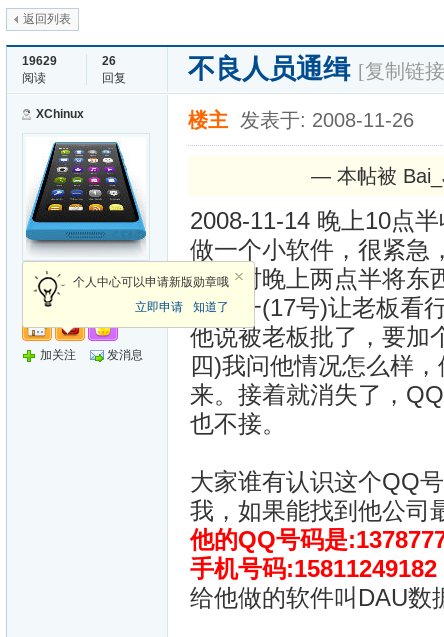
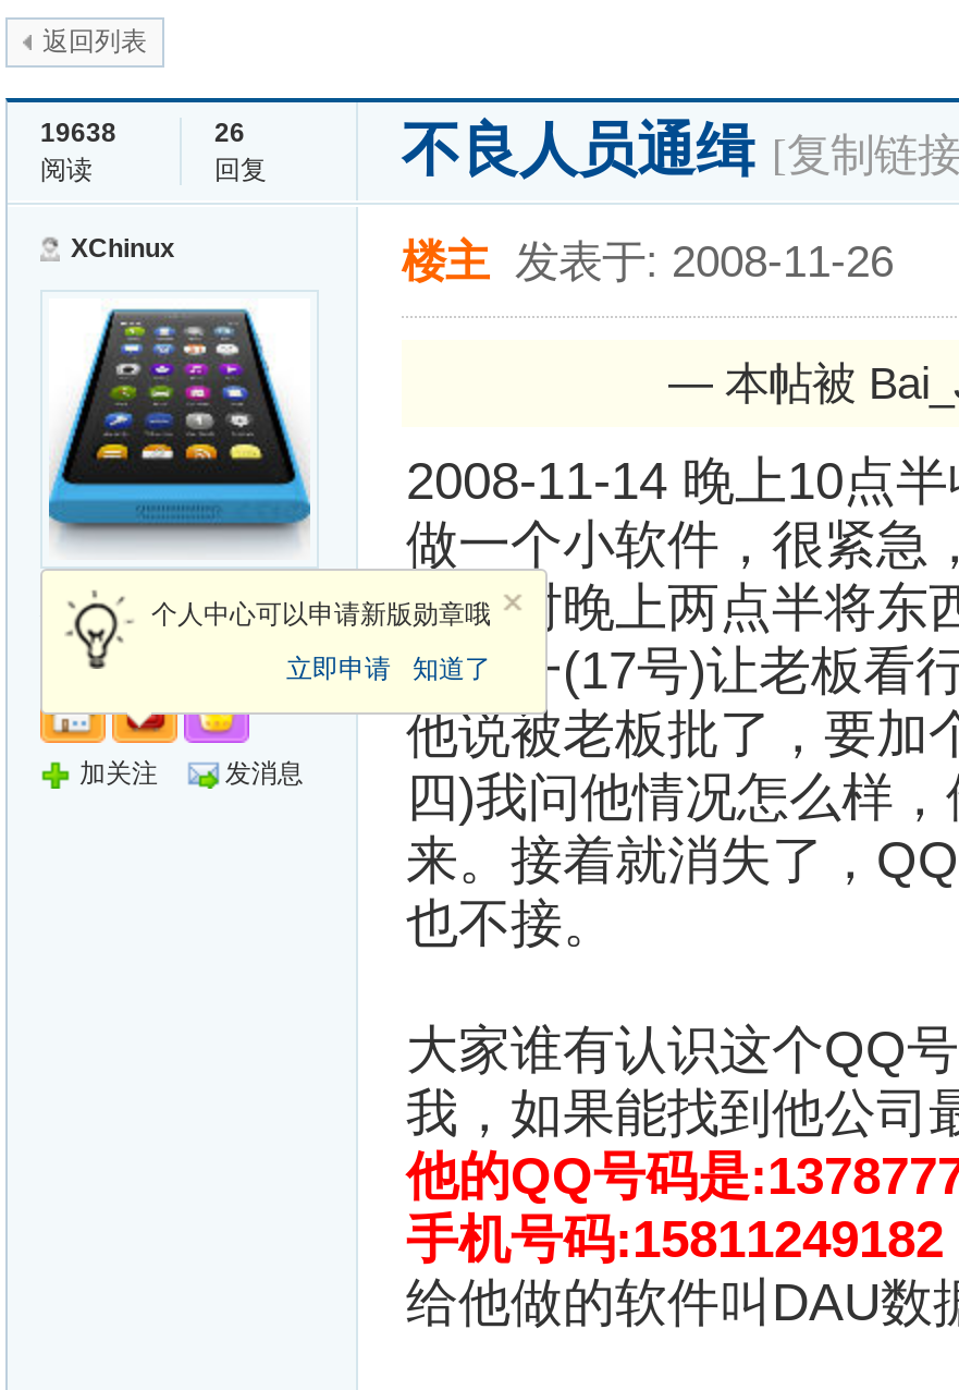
[22,54,57,68] 19629 -> [40,118,116,148] 19638

